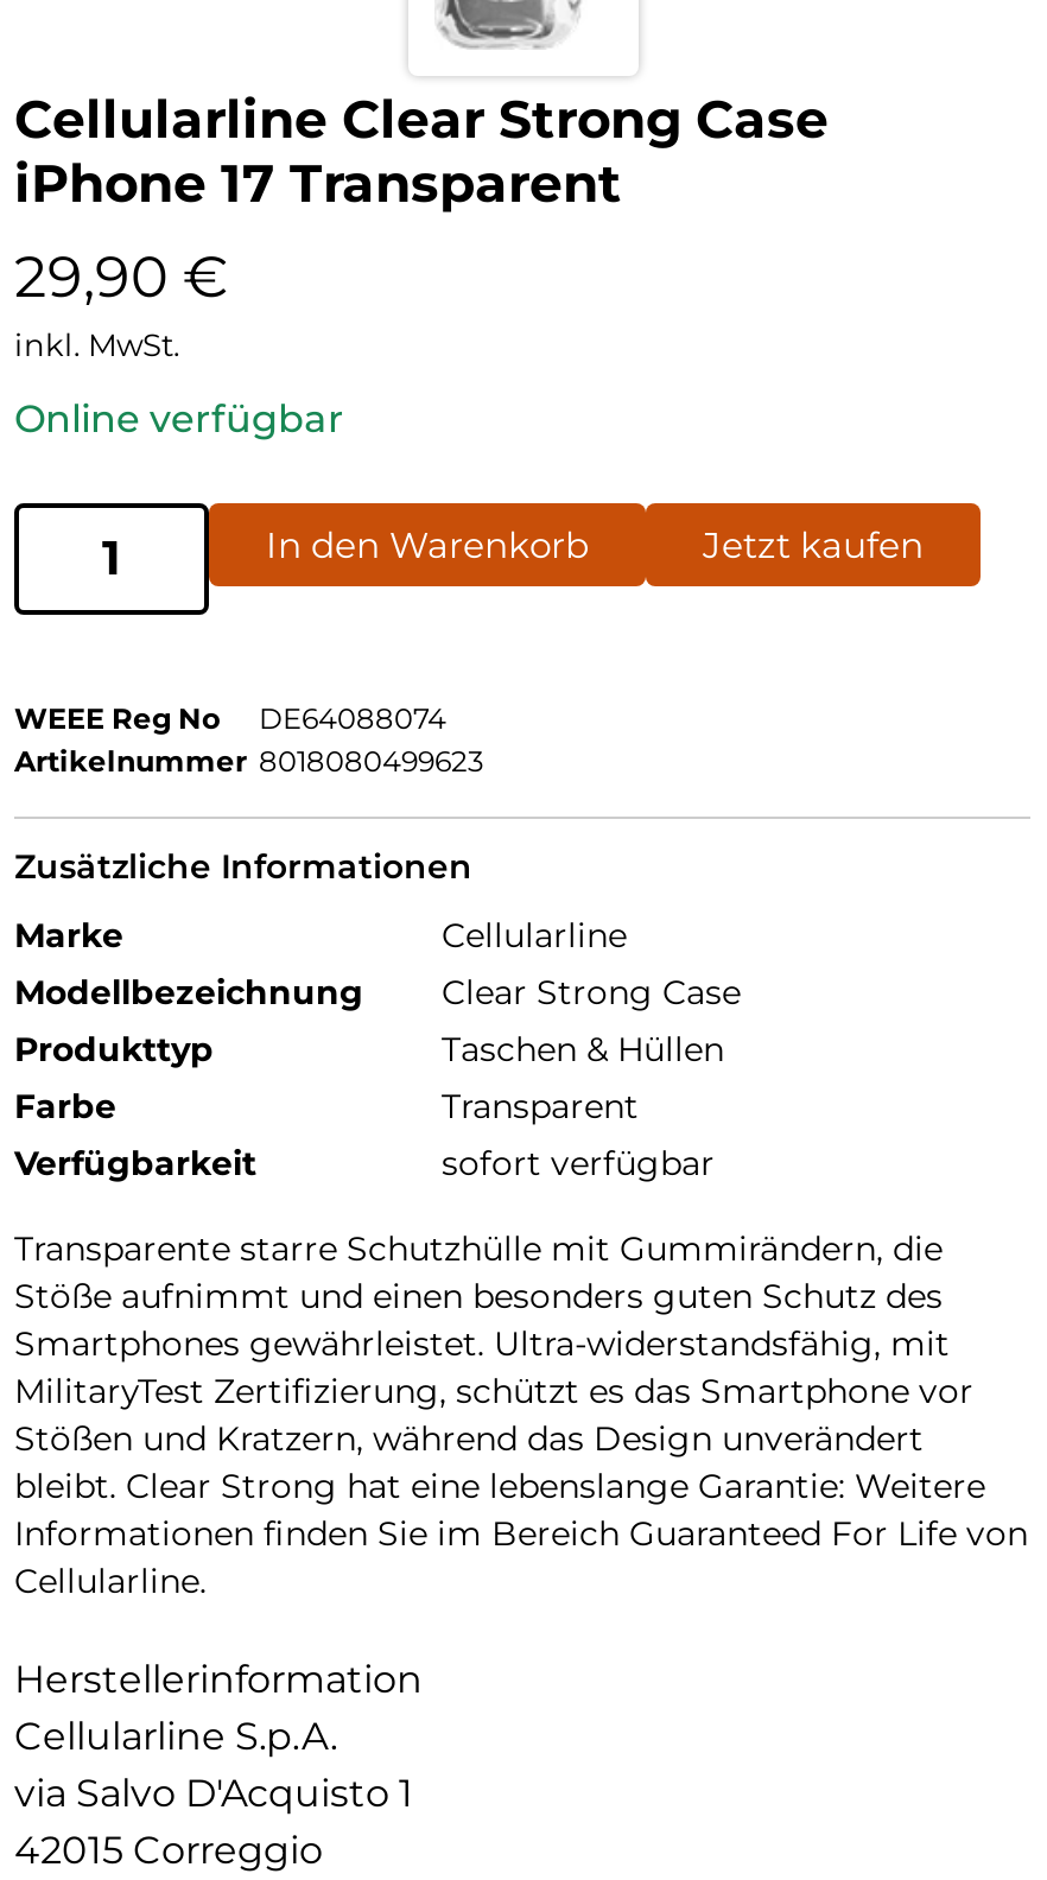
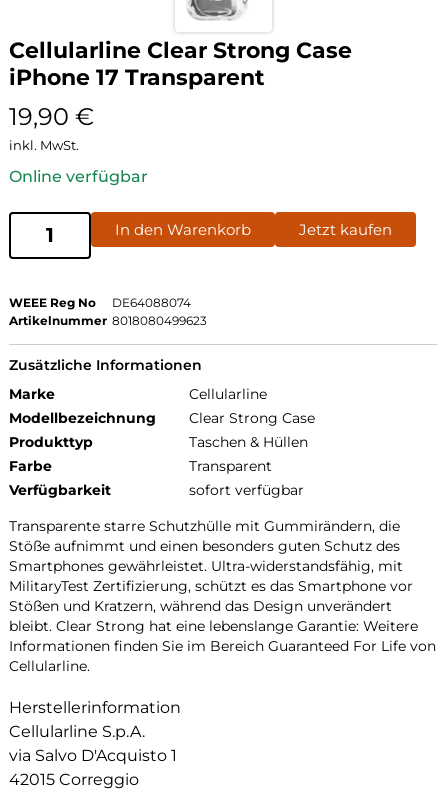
[14,242,228,311] 29,90 € -> [9,102,94,131] 19,90 €

